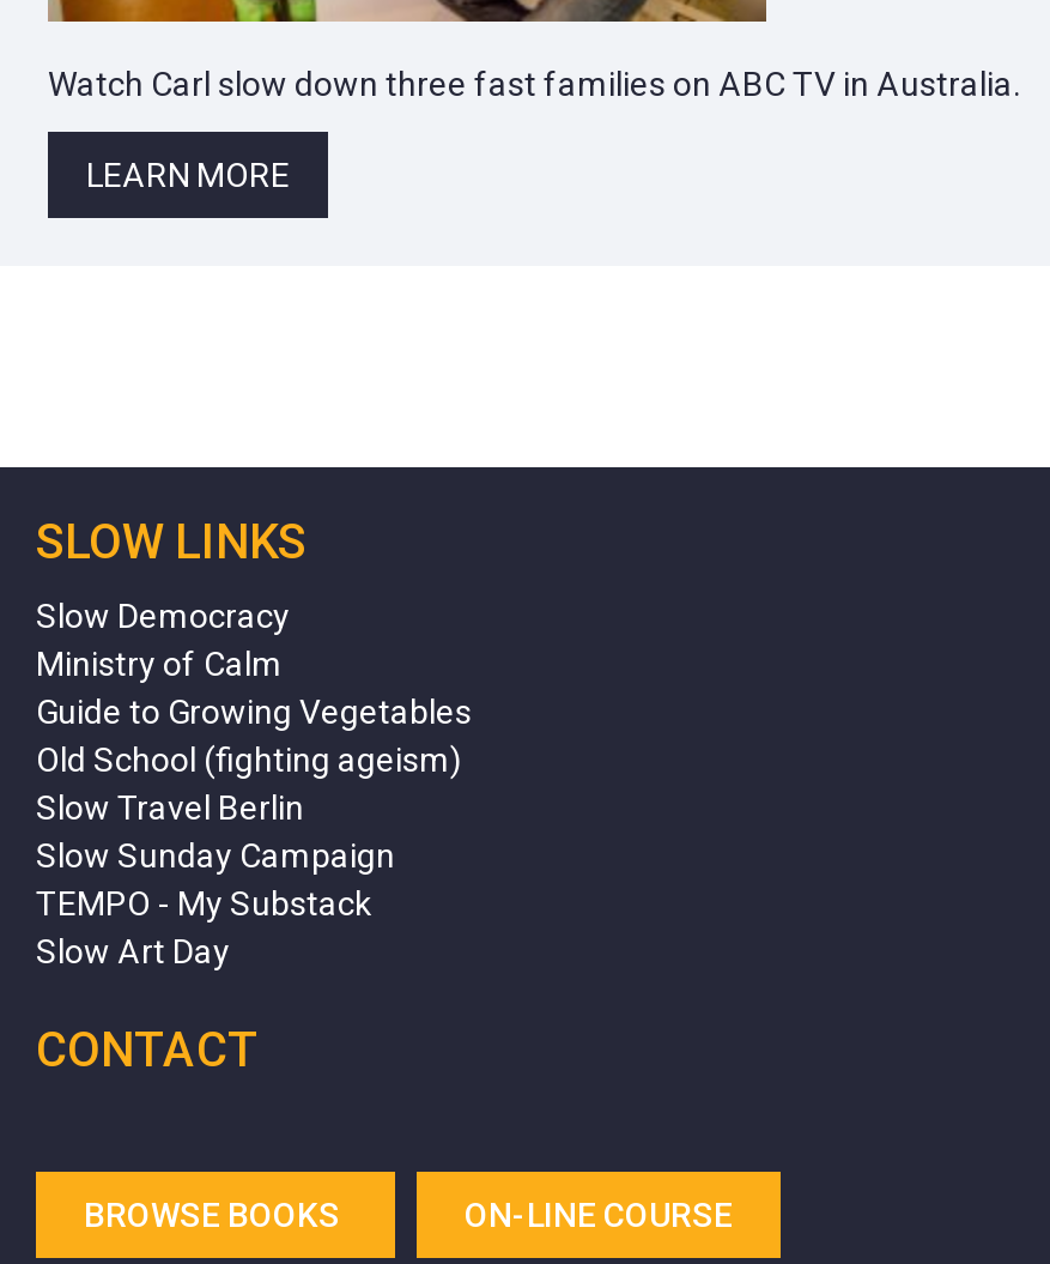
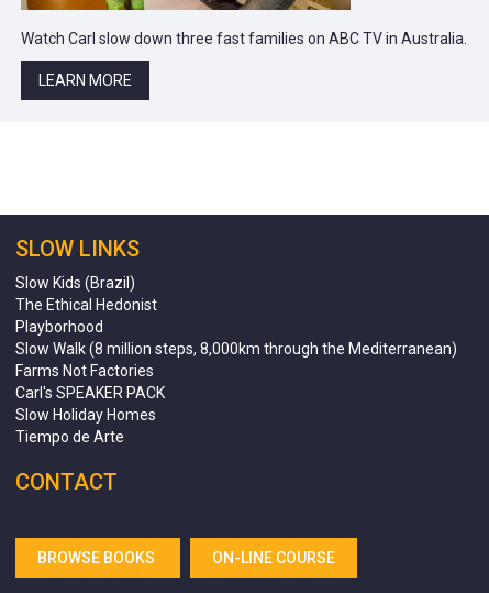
[36,596,472,970] Slow Democracy | Ministry of Calm | Guide to Growing Vegetables | Old School (fighting ageism) | Slow Travel Berlin | Slow Sunday Campaign | TEMPO - My Substack | Slow Art Day -> [15,274,457,445] Slow Kids (Brazil) | The Ethical Hedonist | Playborhood | Slow Walk (8 million steps, 8,000km through the Mediterranean) | Farms Not Factories | Carl's SPEAKER PACK | Slow Holiday Homes | Tiempo de Arte

